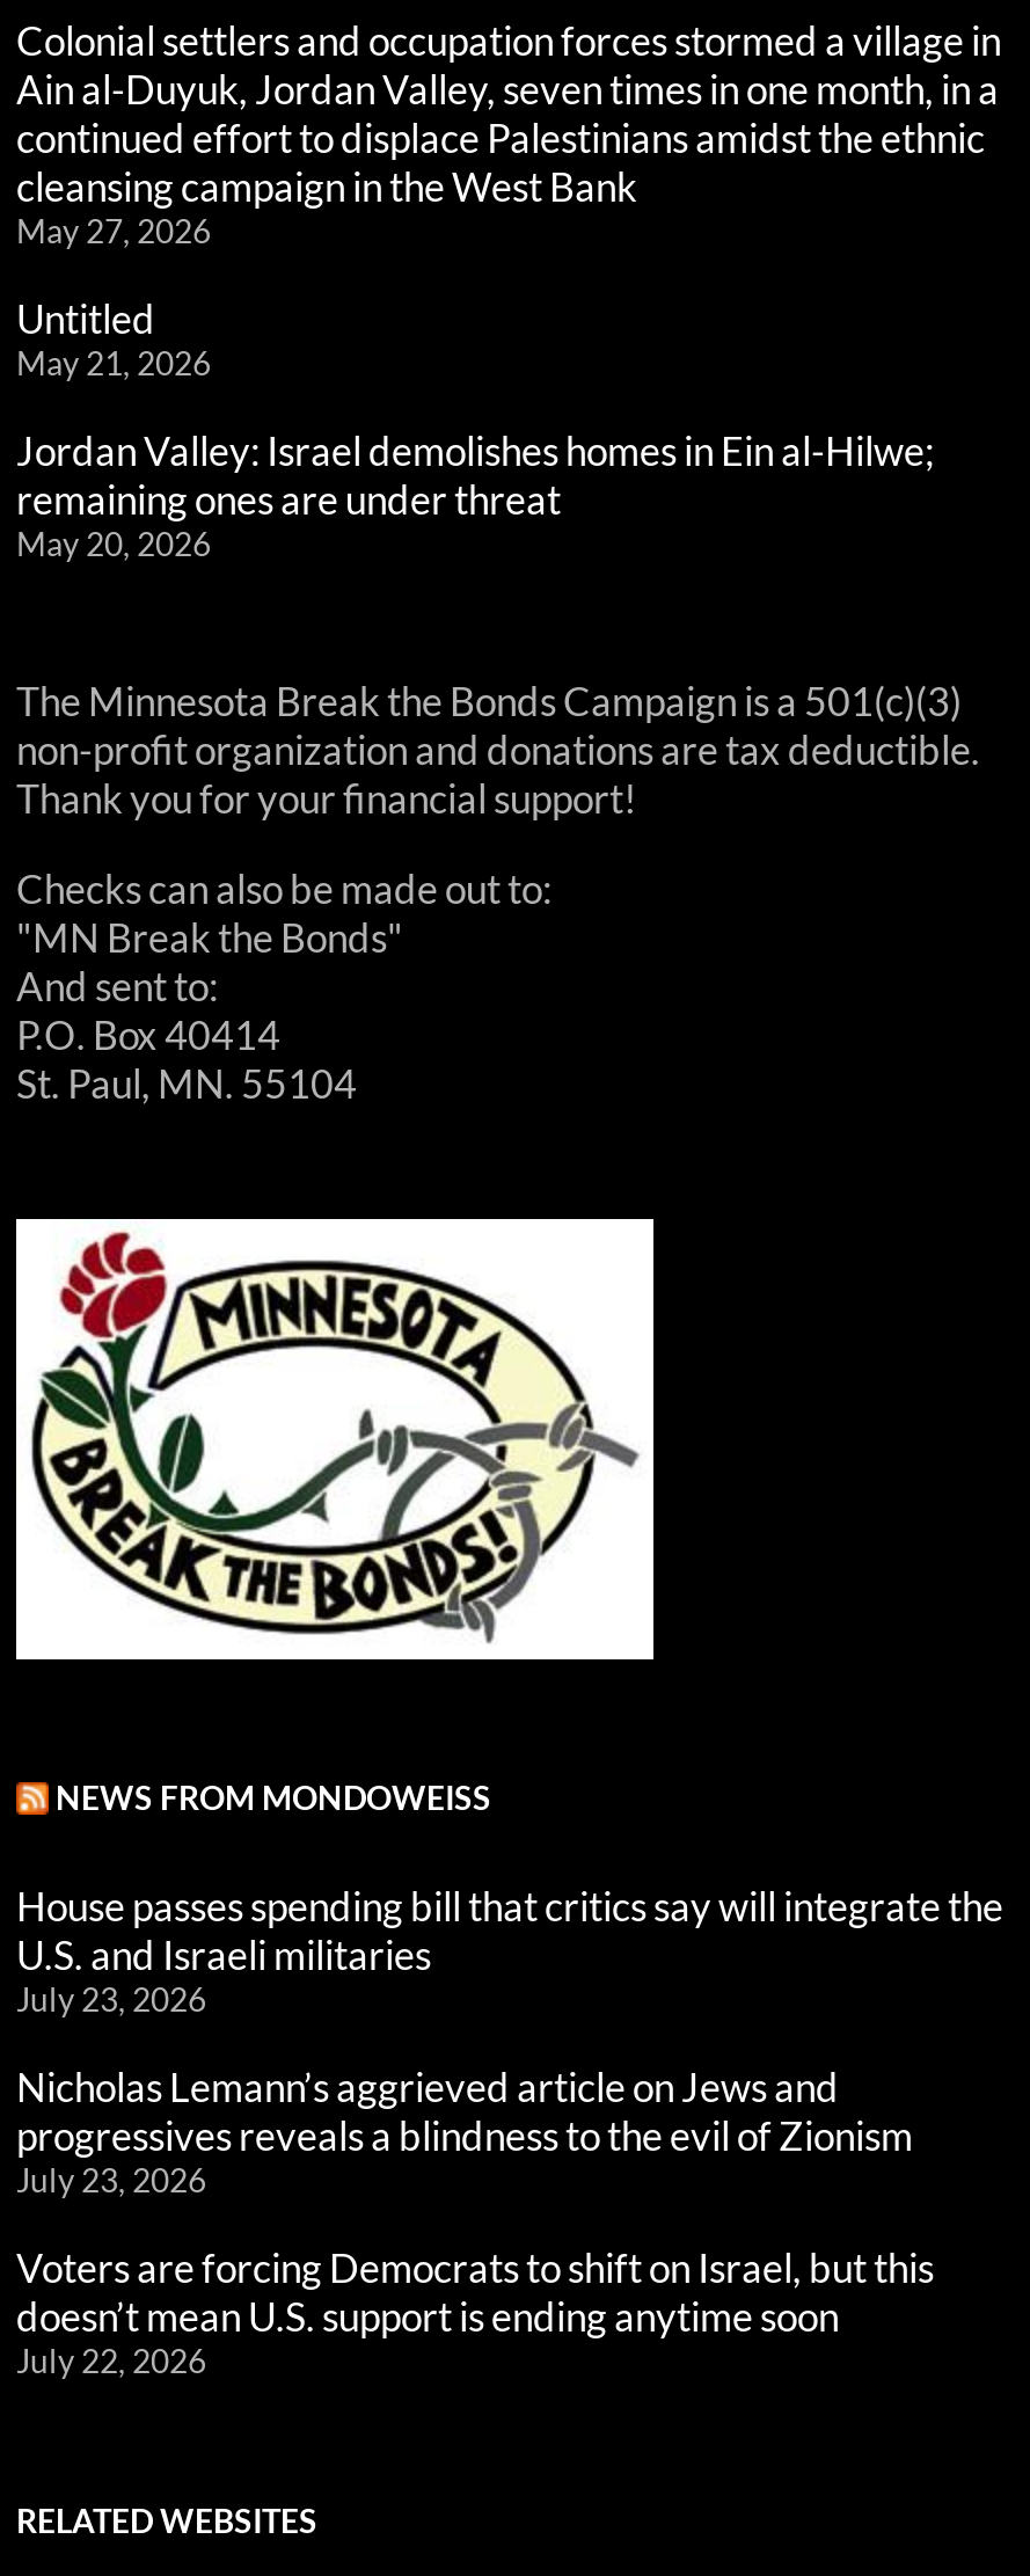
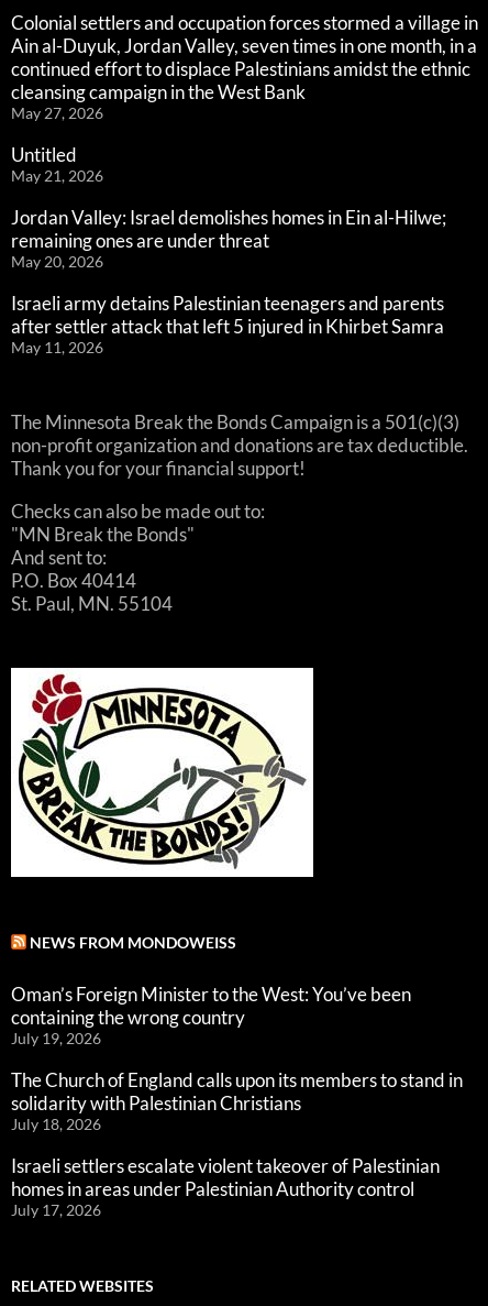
none -> [11,292,444,356] Israeli army detains Palestinian teenagers and parents | after settler attack that left 5 injured in Khirbet Samra | May 11, 2026
[16,1882,1003,2019] House passes spending bill that critics say will integrate the | U.S. and Israeli militaries | July 23, 2026 -> [11,983,411,1047] Oman’s Foreign Minister to the West: You’ve been | containing the wrong country | July 19, 2026
[16,2063,913,2199] Nicholas Lemann’s aggrieved article on Jews and | progressives reveals a blindness to the evil of Zionism | July 23, 2026 -> [11,1068,463,1133] The Church of England calls upon its members to stand in | solidarity with Palestinian Christians | July 18, 2026
[16,2243,934,2380] Voters are forcing Democrats to shift on Israel, but this | doesn’t mean U.S. support is ending anytime soon | July 22, 2026 -> [11,1154,440,1219] Israeli settlers escalate violent takeover of Palestinian | homes in areas under Palestinian Authority control | July 17, 2026

